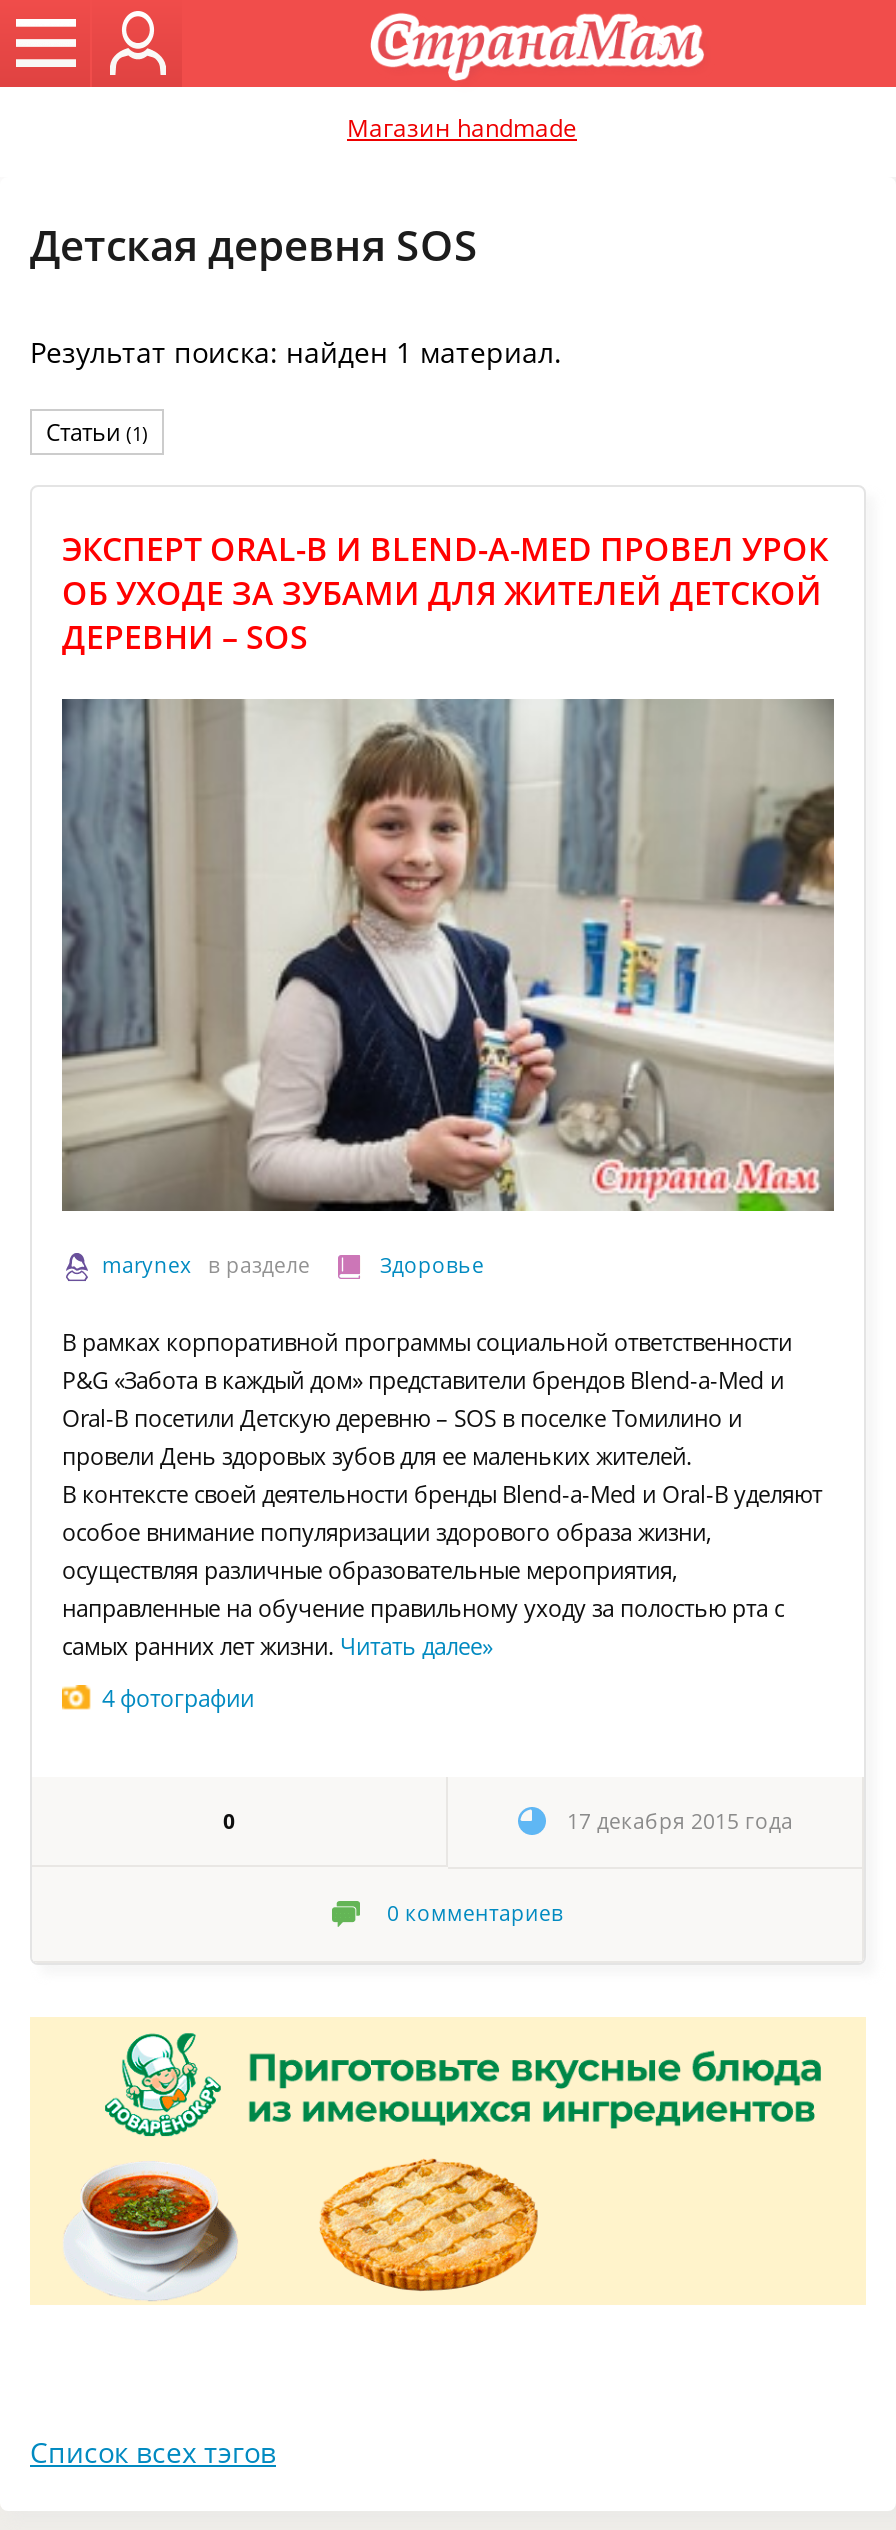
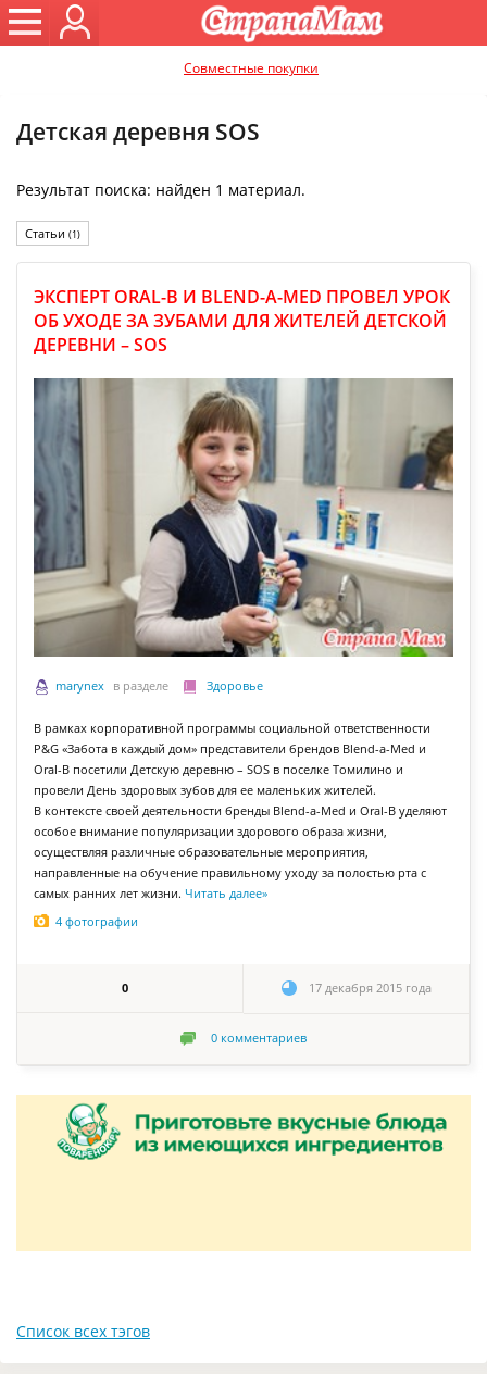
[347,111,577,145] Магазин handmade -> [184,59,319,77] Совместные покупки
[64,2163,238,2299] [image] -> none
[318,2157,540,2293] [image] -> none

